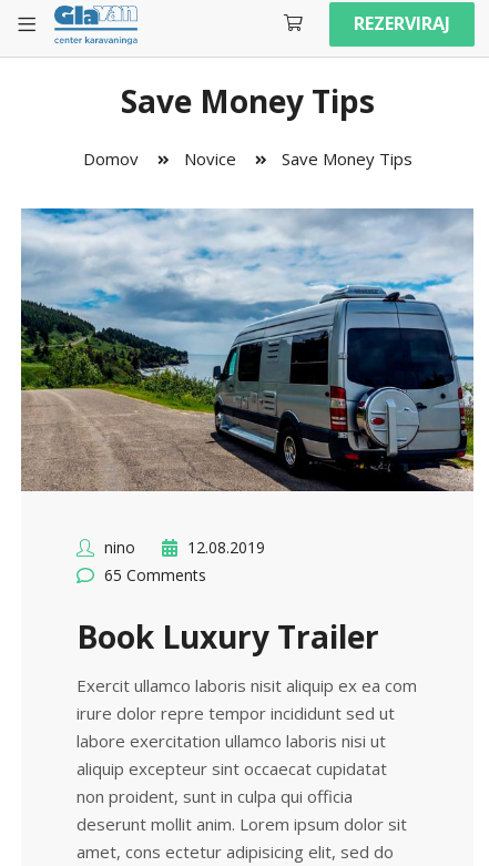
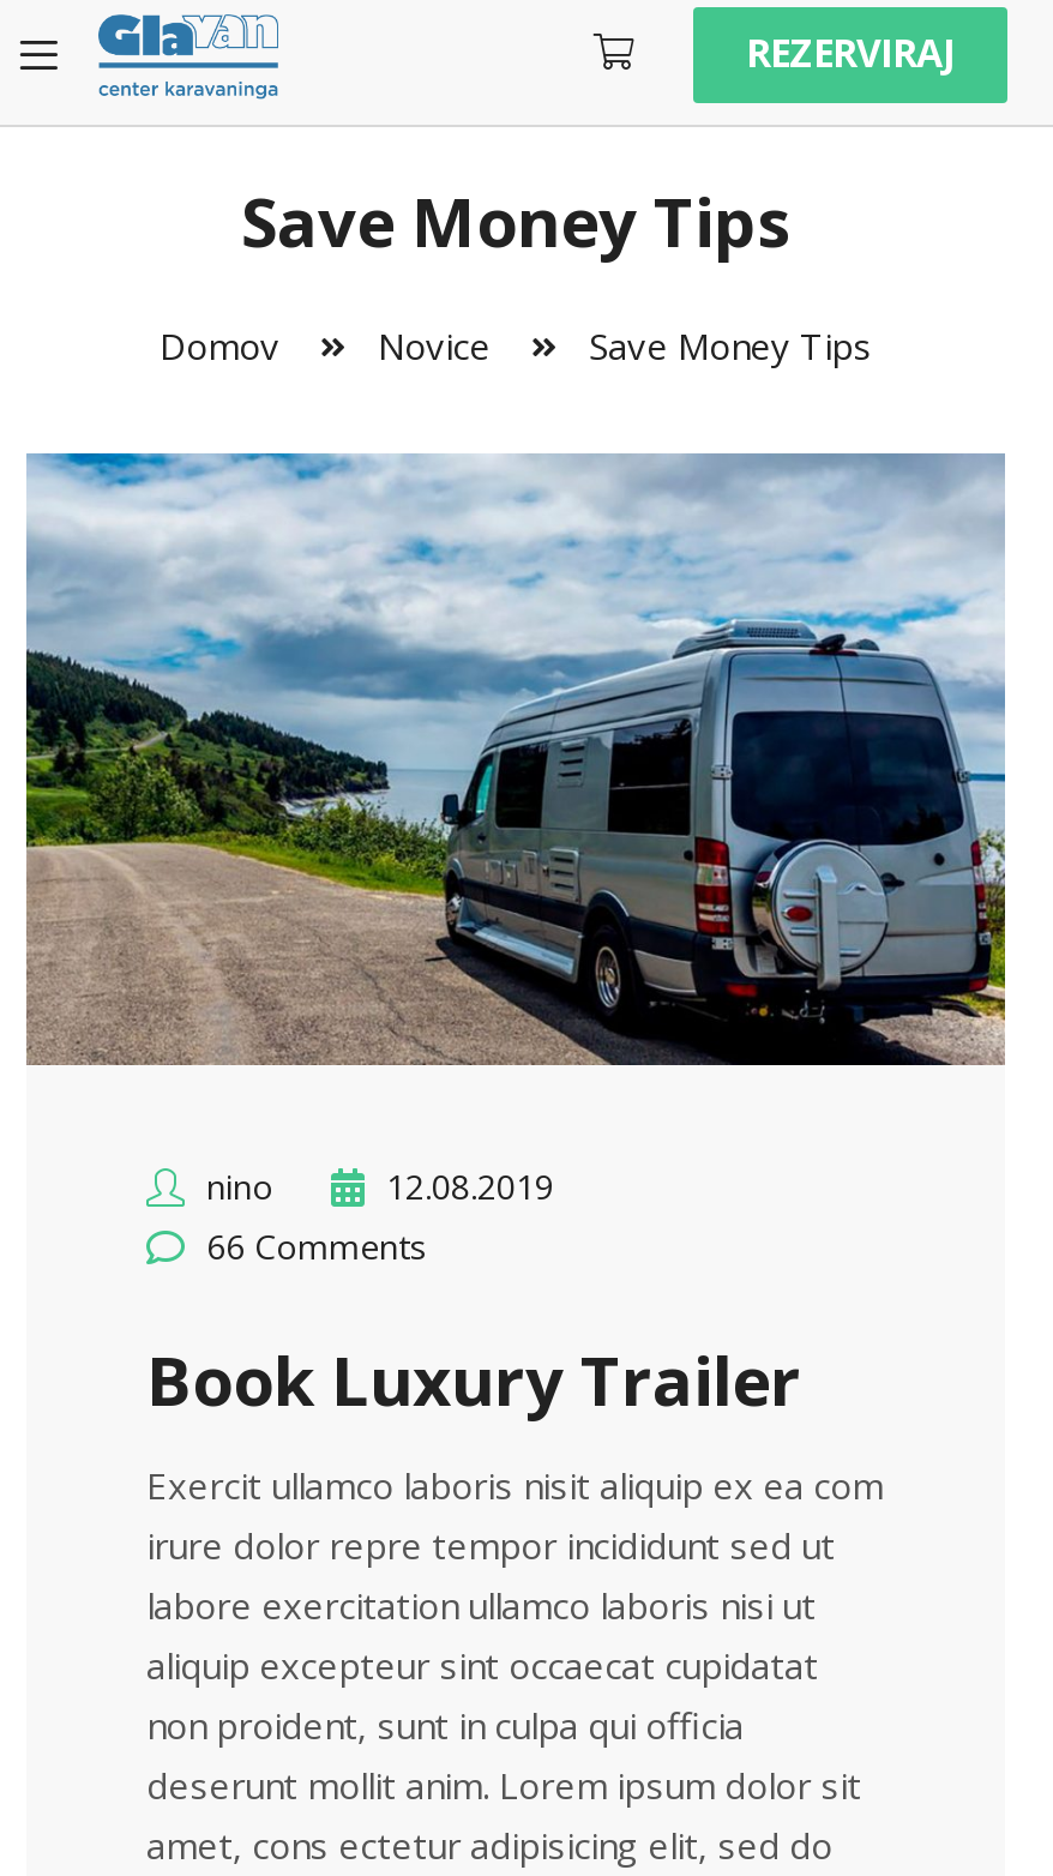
[100,564,206,585] 65 Comments -> [197,1223,427,1269] 66 Comments

